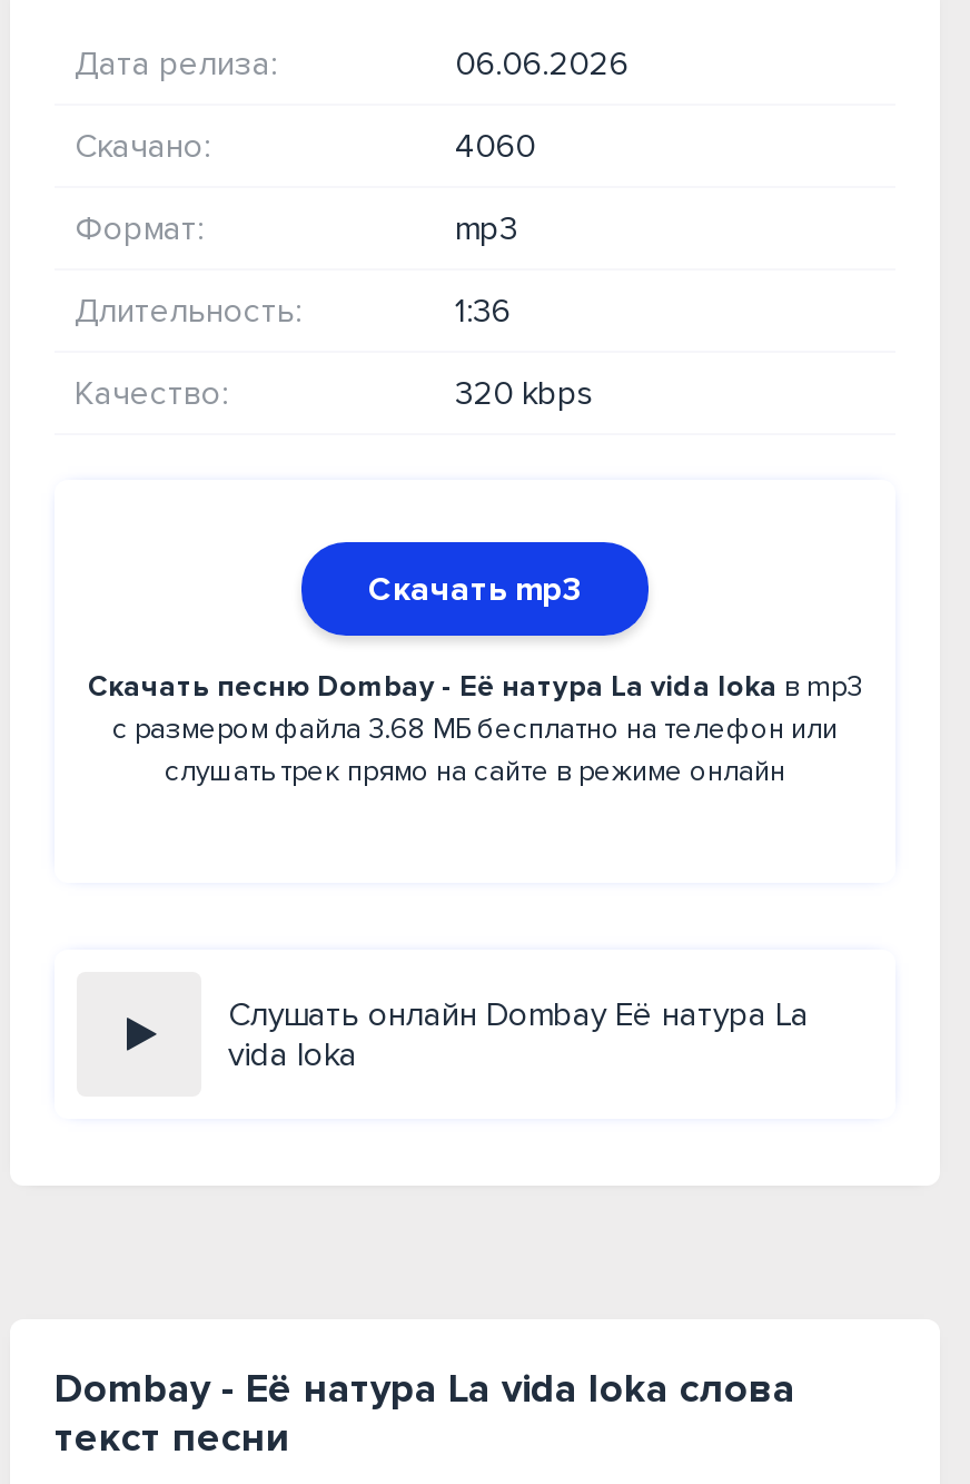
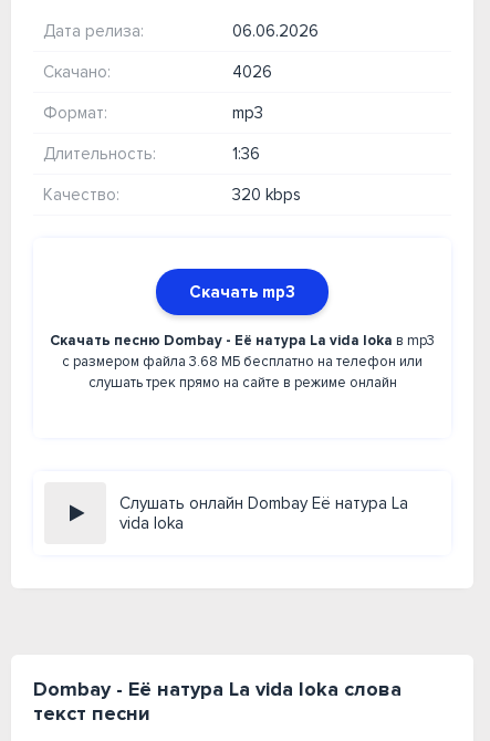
[455,126,535,166] 4060 -> [232,62,272,82] 4026

